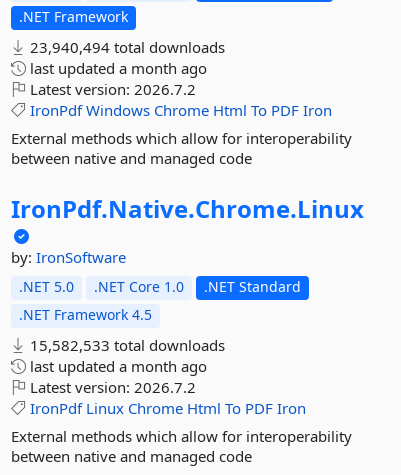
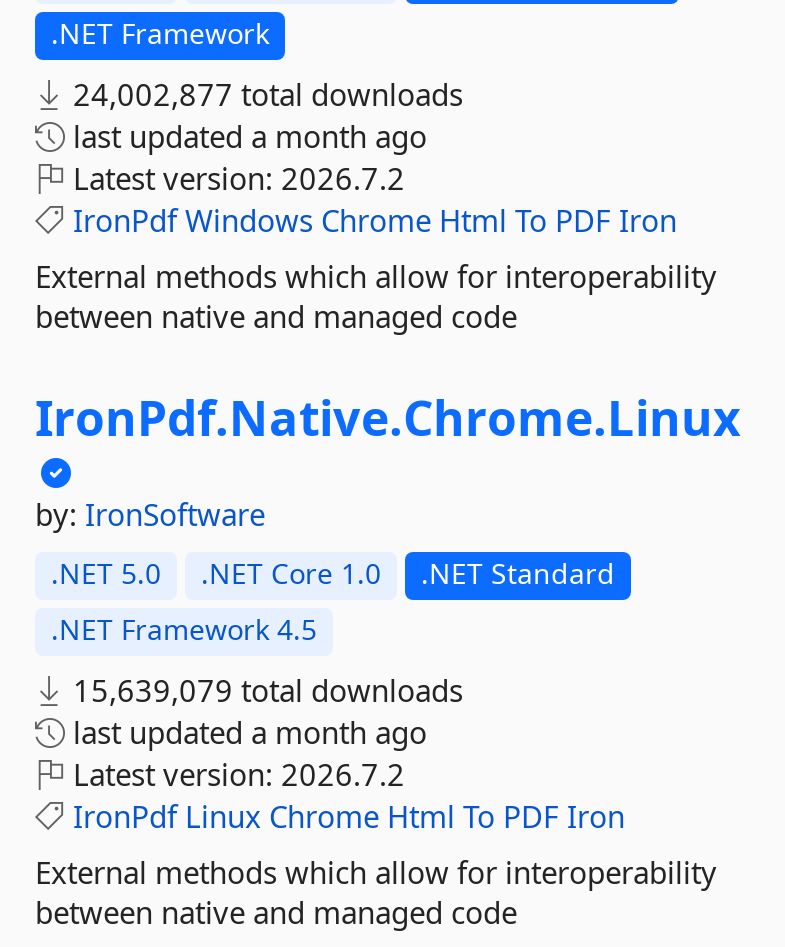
[26,37,225,57] 23,940,494 total downloads -> [65,74,463,114] 24,002,877 total downloads
[26,335,225,355] 15,582,533 total downloads -> [65,670,463,710] 15,639,079 total downloads

